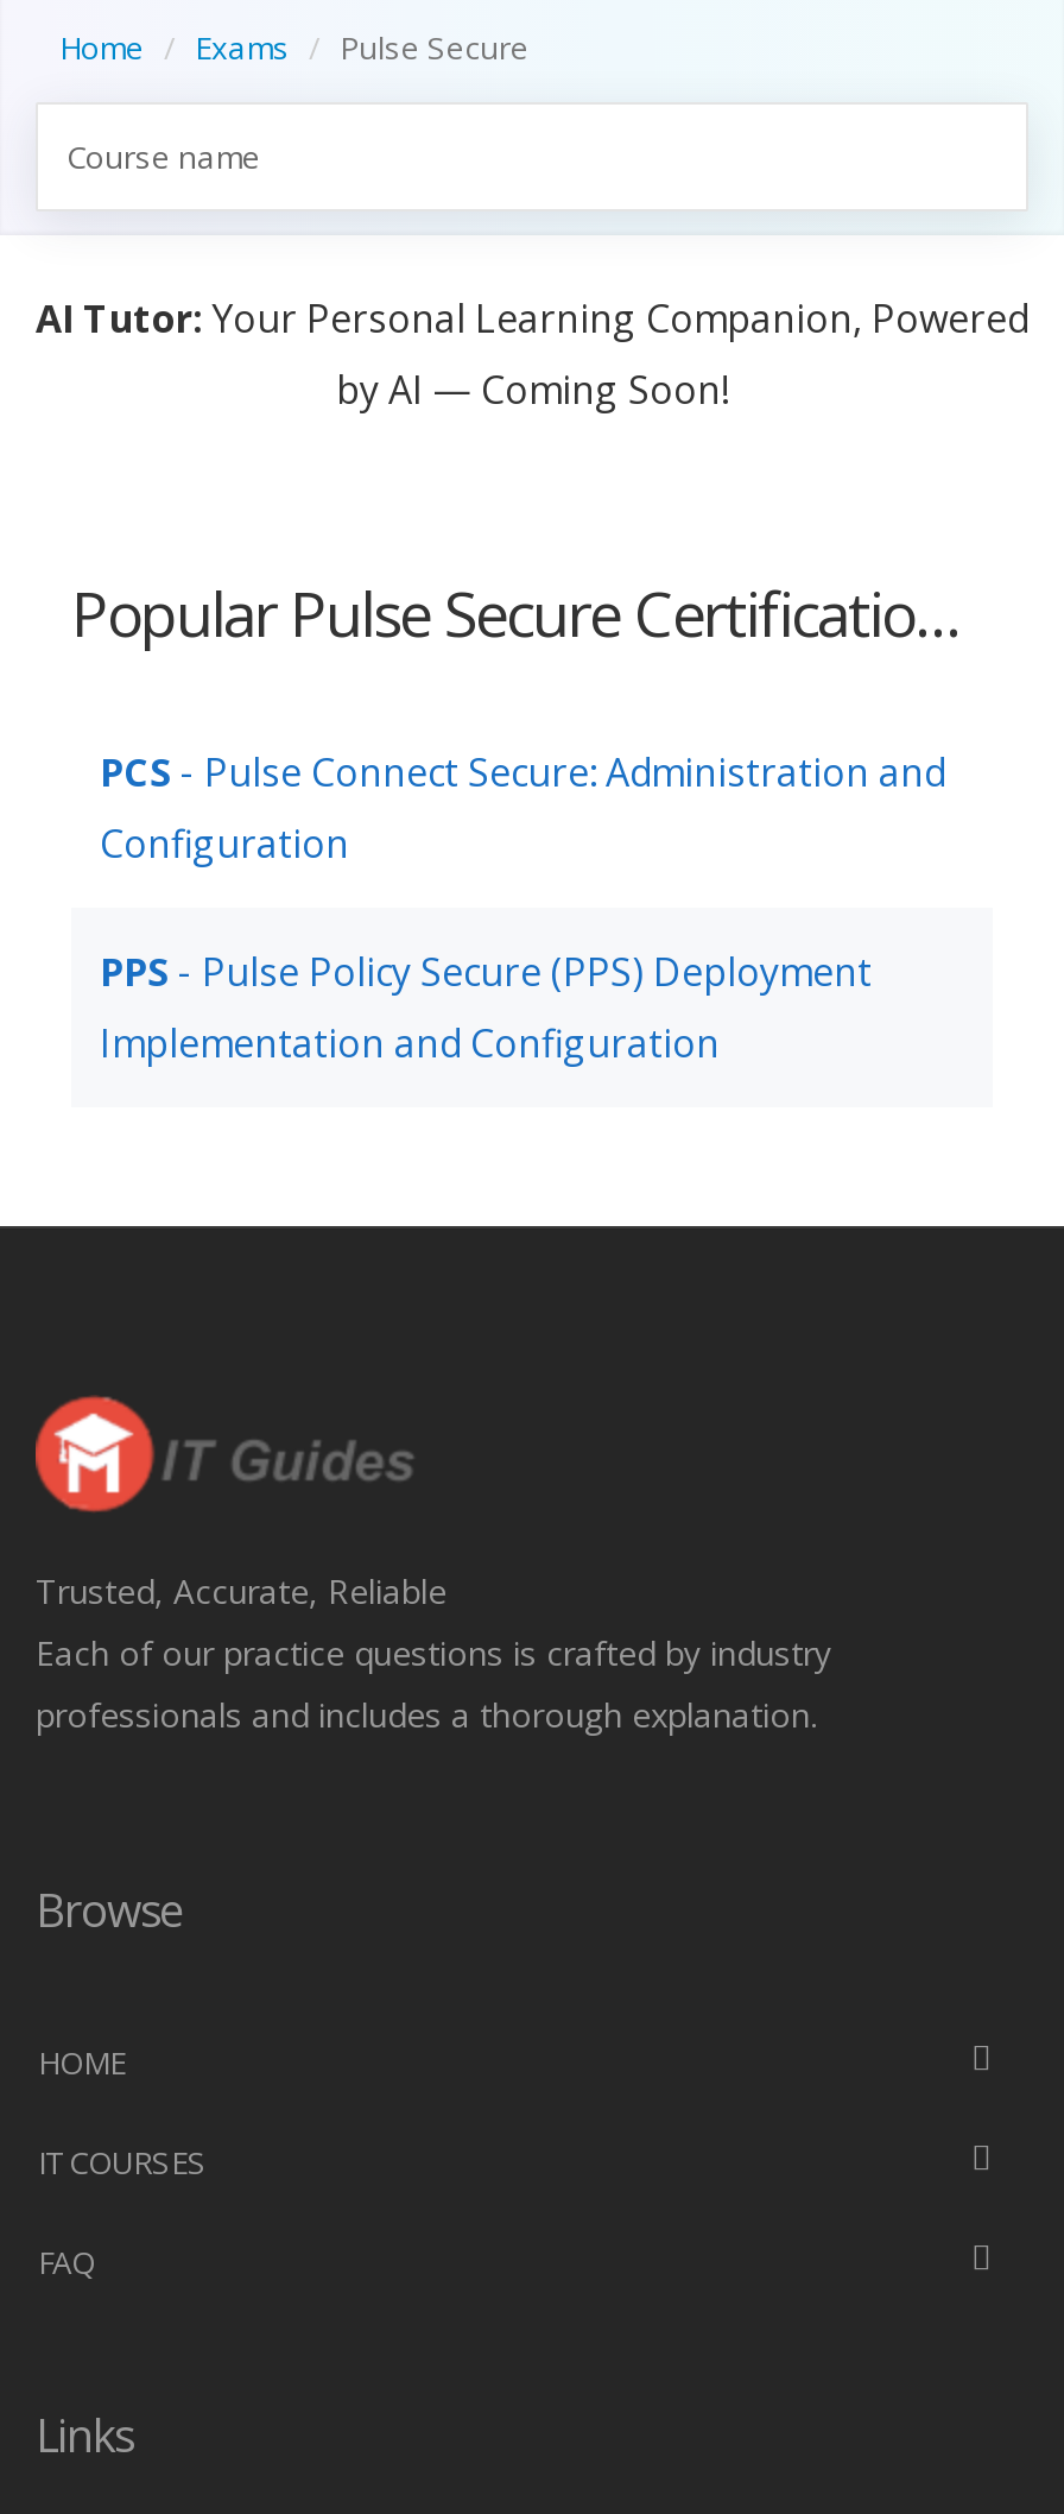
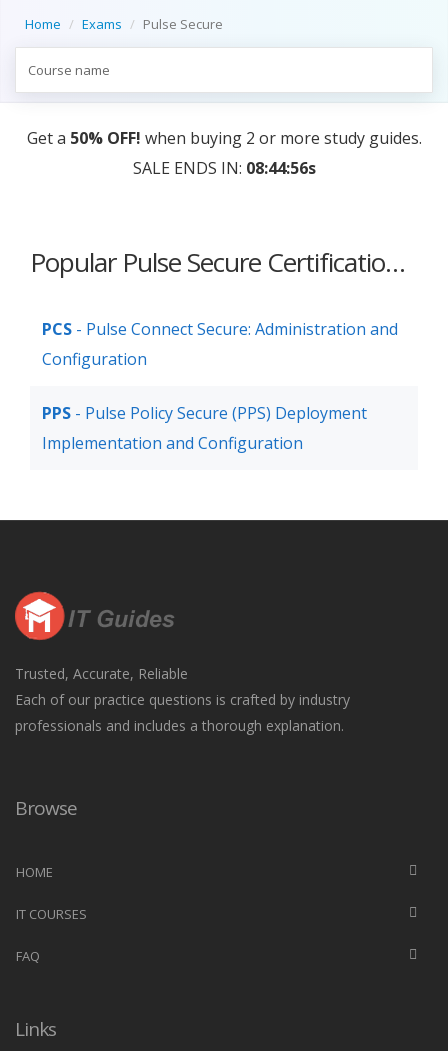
[36,292,1028,416] AI Tutor: Your Personal Learning Companion, Powered | by AI — Coming Soon! -> [26,127,421,179] Get a 50% OFF! when buying 2 or more study guides. | SALE ENDS IN: 08:44:56s

